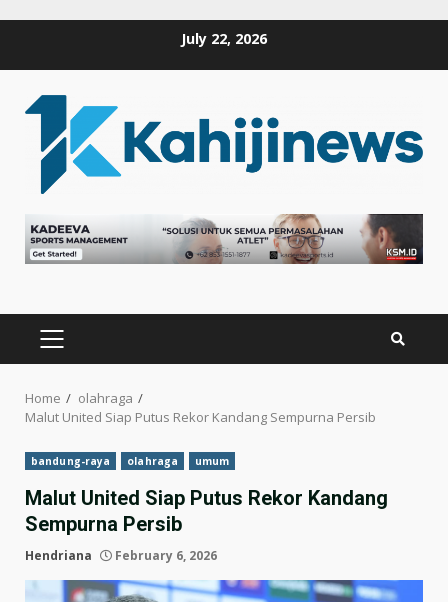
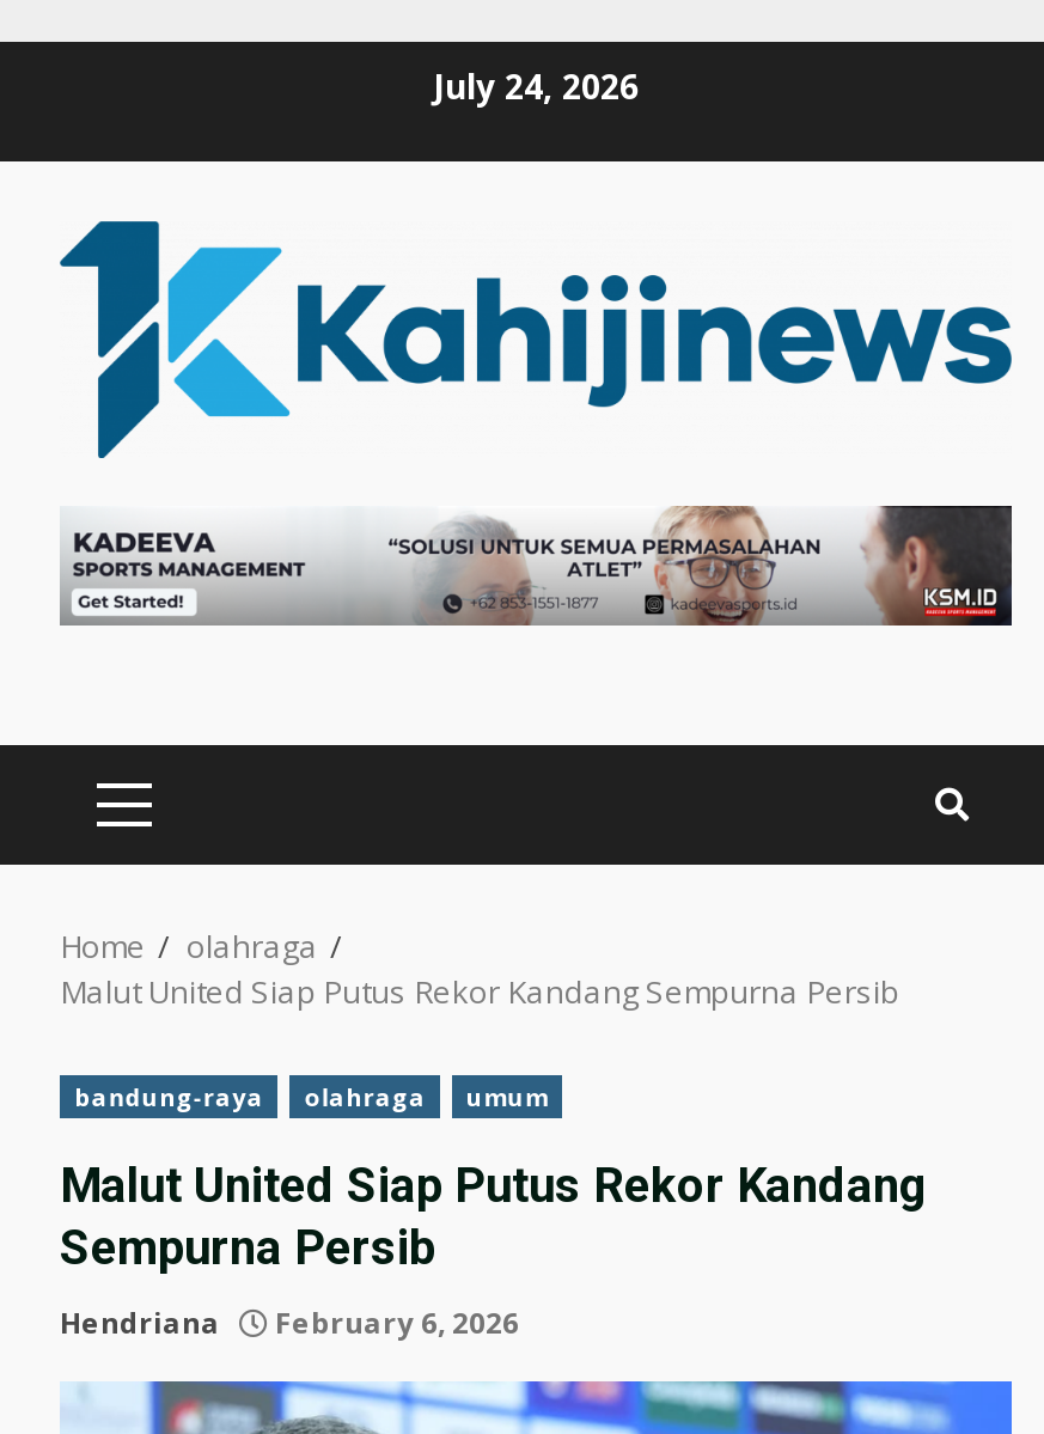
[181,28,267,47] July 22, 2026 -> [433,62,639,108] July 24, 2026

